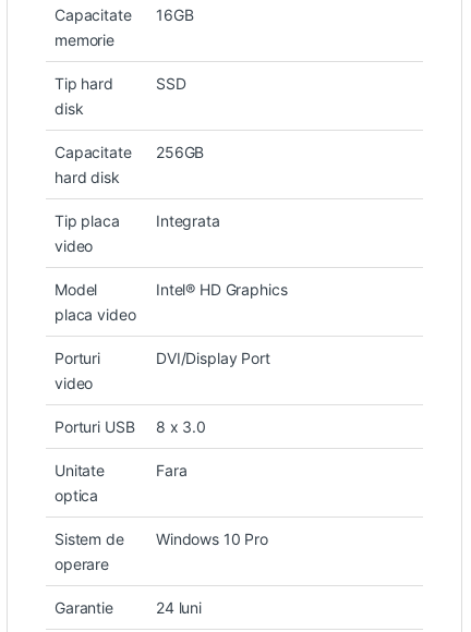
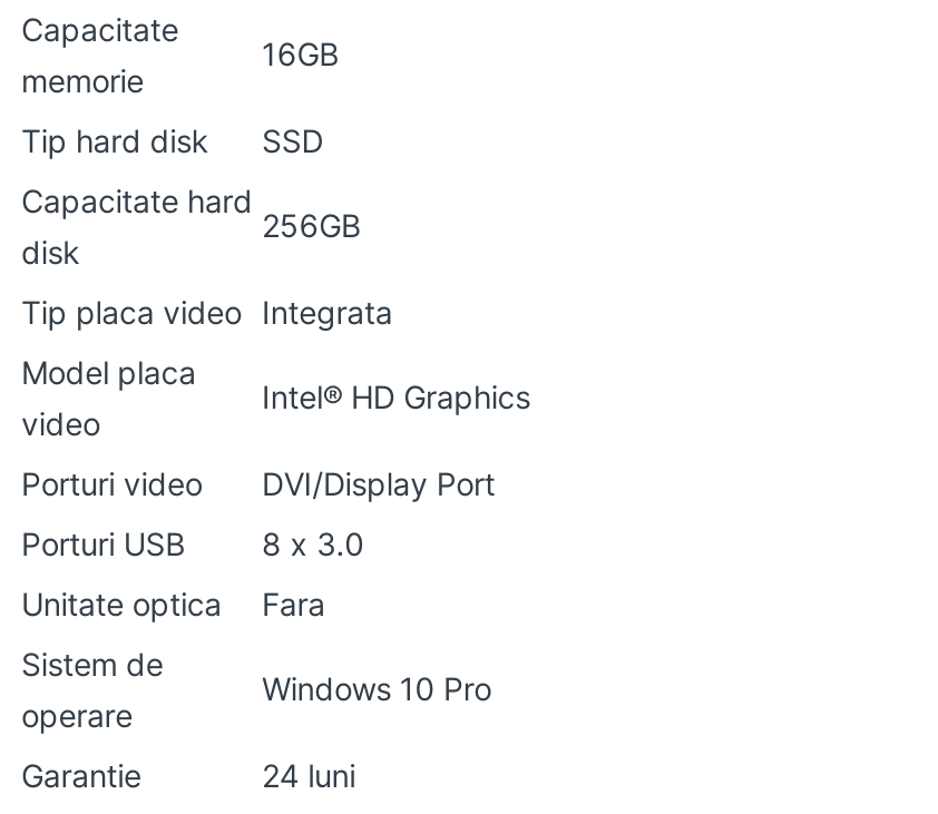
[55,74,113,93] Tip hard -> [21,122,323,220] Tip hard disk | SSD | Capacitate hard
[156,74,186,93] SSD -> none
[55,143,131,187] Capacitate | hard disk -> none
[55,212,120,230] Tip placa -> [21,294,393,392] Tip placa video Integrata | Model placa
[156,212,220,230] Integrata -> none
[55,280,136,324] Model | placa video -> none

